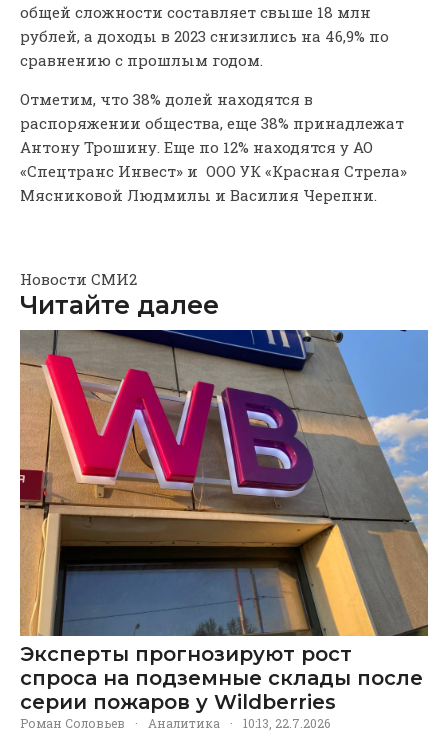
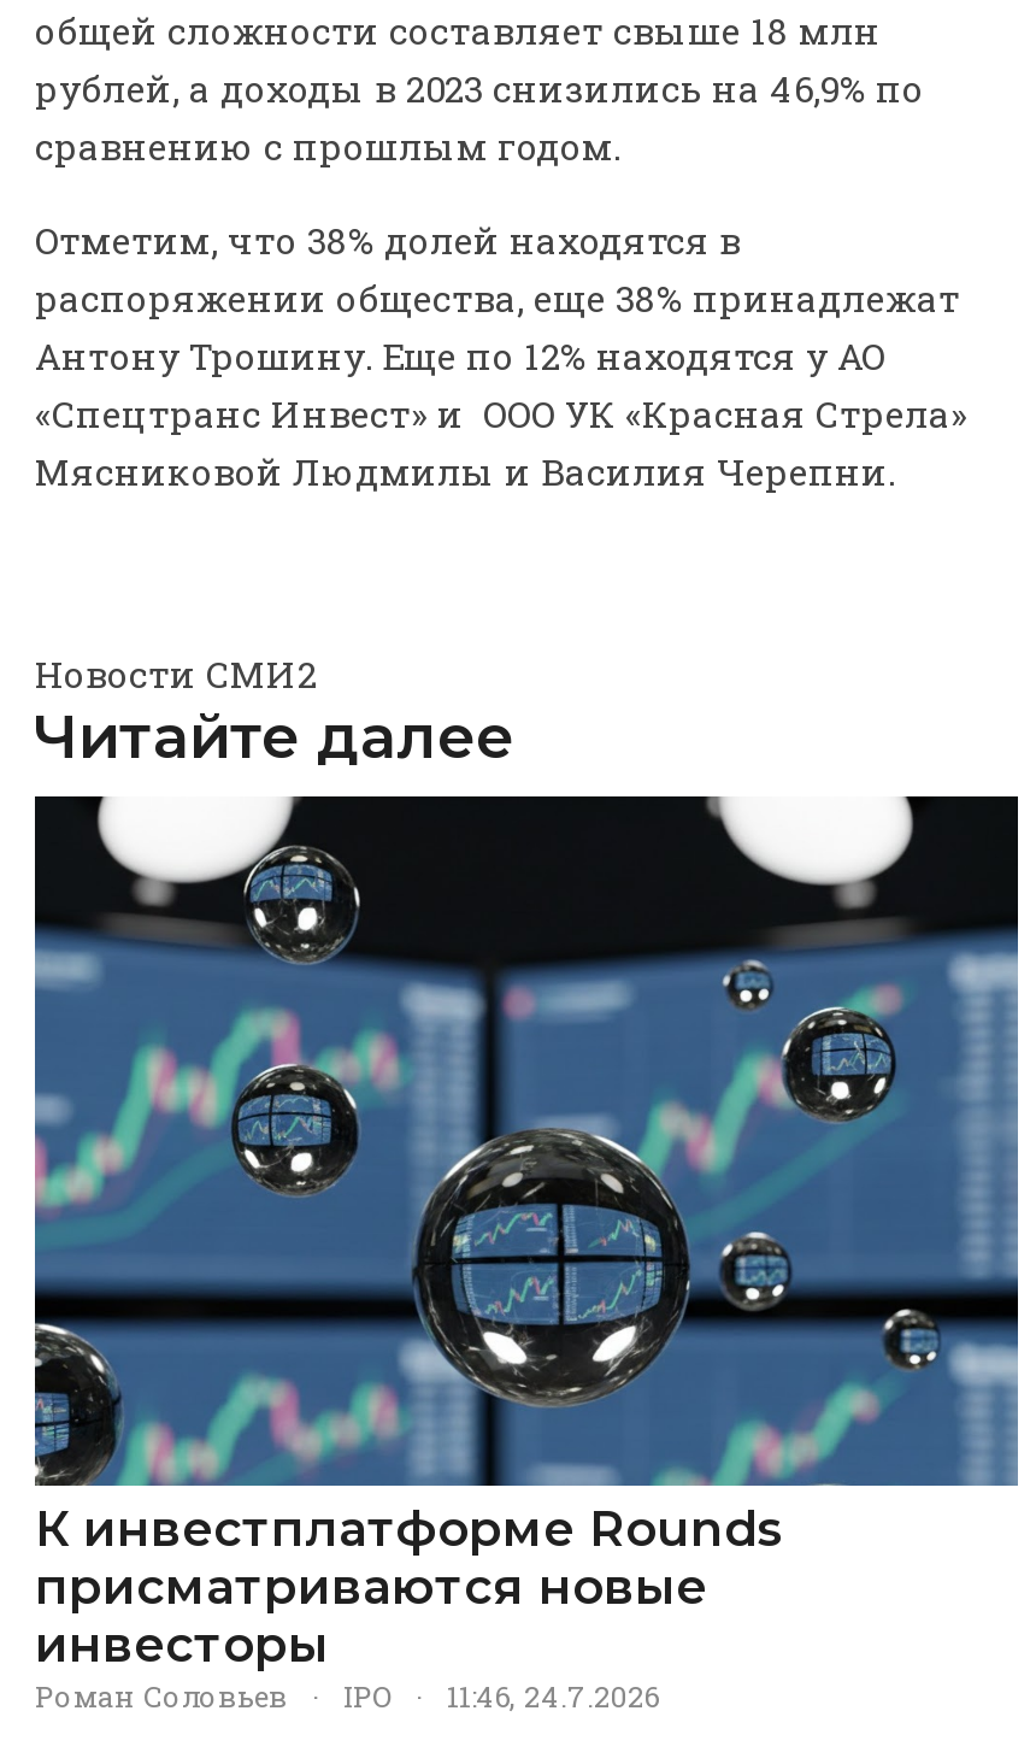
[19,329,429,714] [image] | Эксперты прогнозируют рост | спроса на подземные склады после | серии пожаров у Wildberries -> [33,793,1020,1673] [image] | К инвестплатформе Rounds | присматриваются новые | инвесторы
[148,715,220,731] Аналитика -> [343,1676,392,1714] IPO
[243,715,330,731] 10:13, 22.7.2026 -> [447,1676,659,1714] 11:46, 24.7.2026

